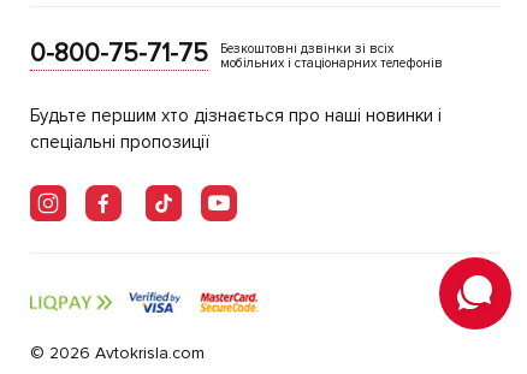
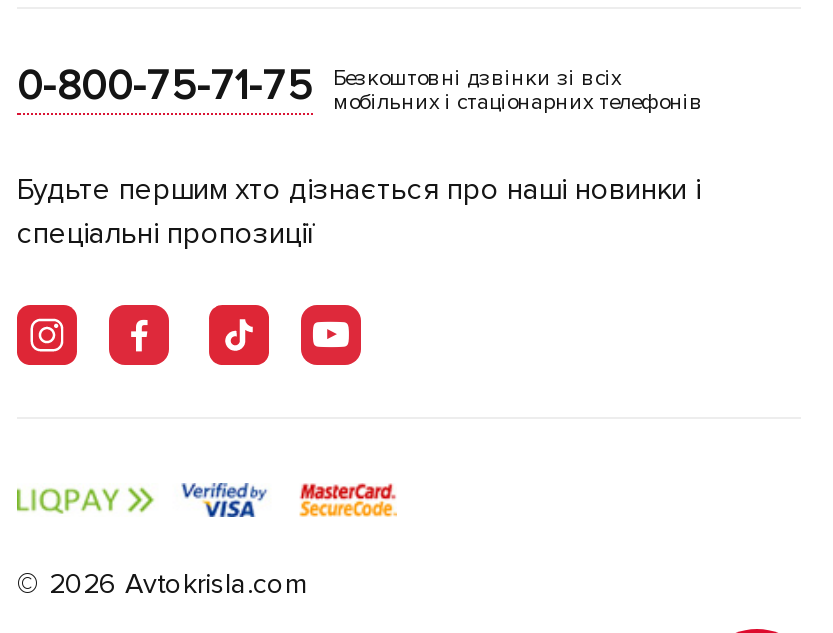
[438,256,513,331] [image] -> none

